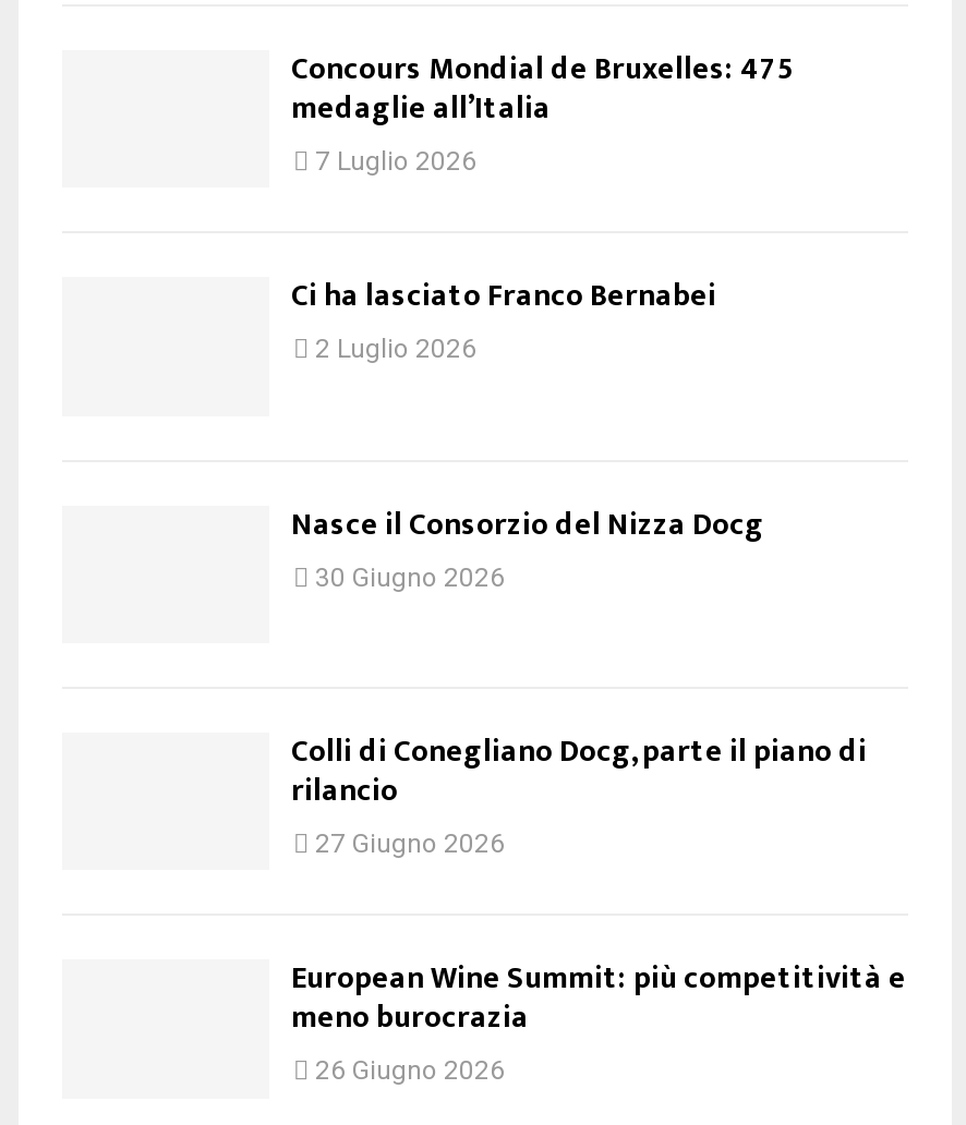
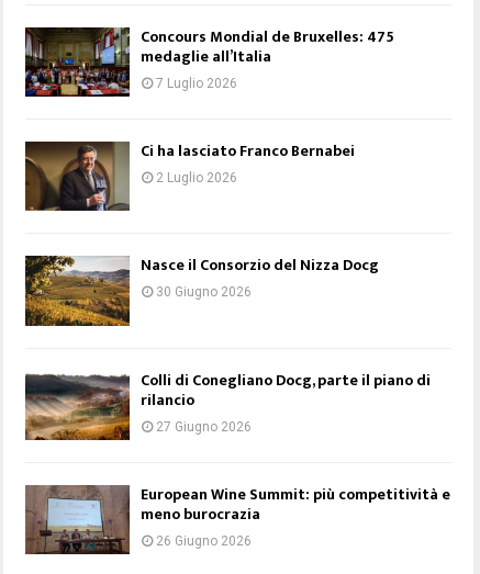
none -> [24,26,131,98] [image]
none -> [24,140,131,212] [image]
none -> [24,255,131,327] [image]
none -> [24,373,131,441] [image]
none -> [24,484,131,555] [image]

